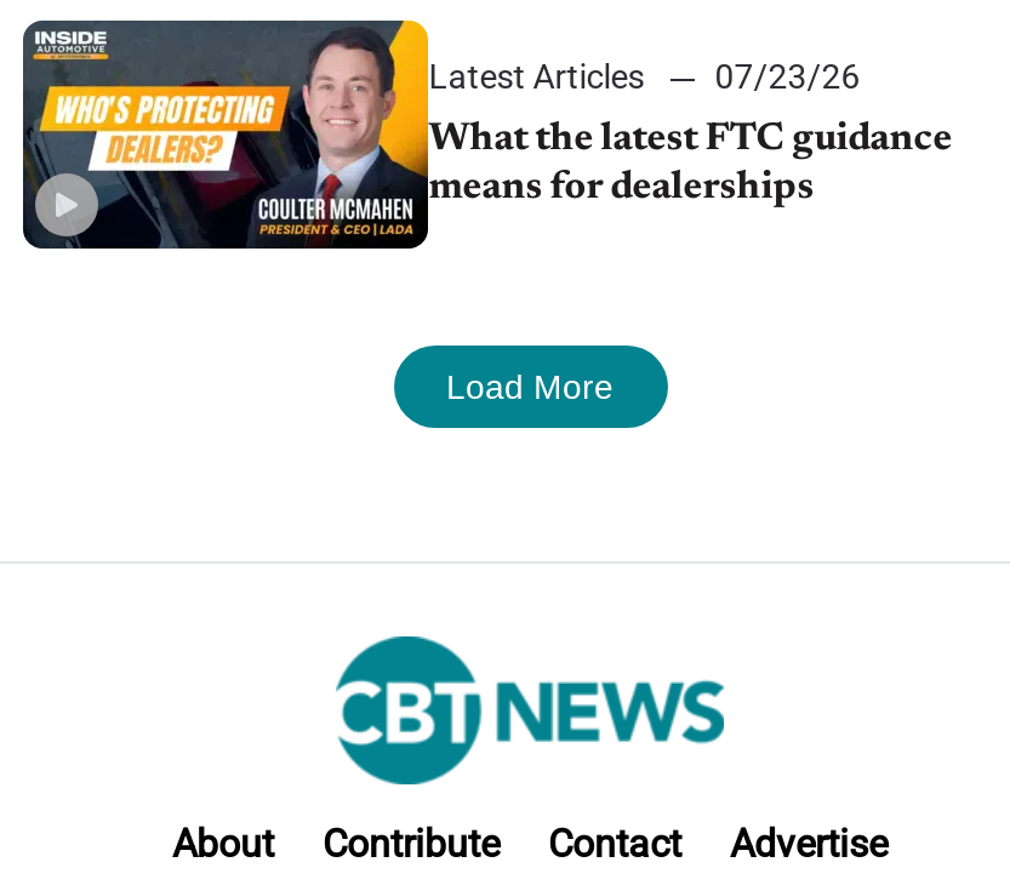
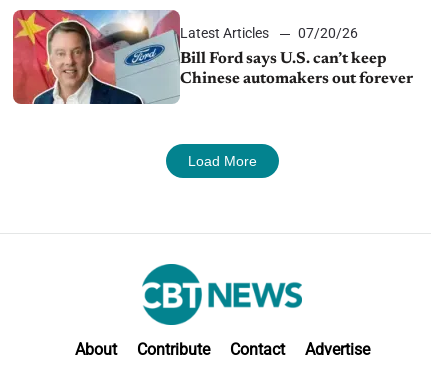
[21,18,860,251] [image] | Latest Articles 07/23/26 -> [12,9,358,105] [image] | Latest Articles 07/20/26
[428,120,952,207] What the latest FTC guidance | means for dealerships -> [180,51,413,87] Bill Ford says U.S. can’t keep | Chinese automakers out forever

